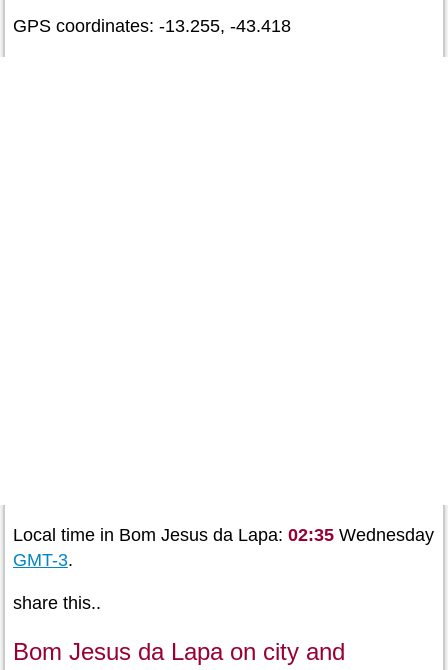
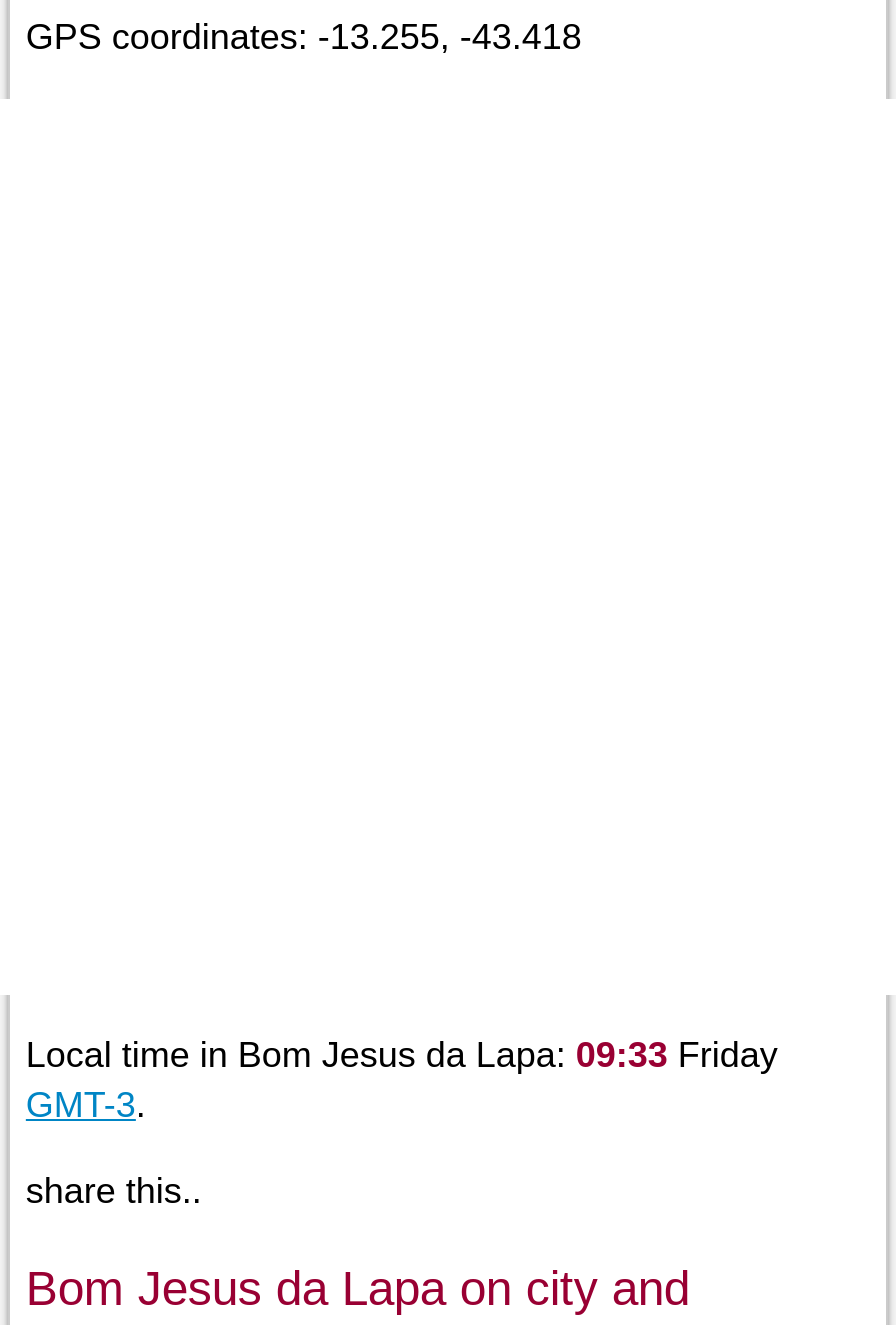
[13,524,434,544] Local time in Bom Jesus da Lapa: 02:35 Wednesday -> [26,1034,778,1074] Local time in Bom Jesus da Lapa: 09:33 Friday

